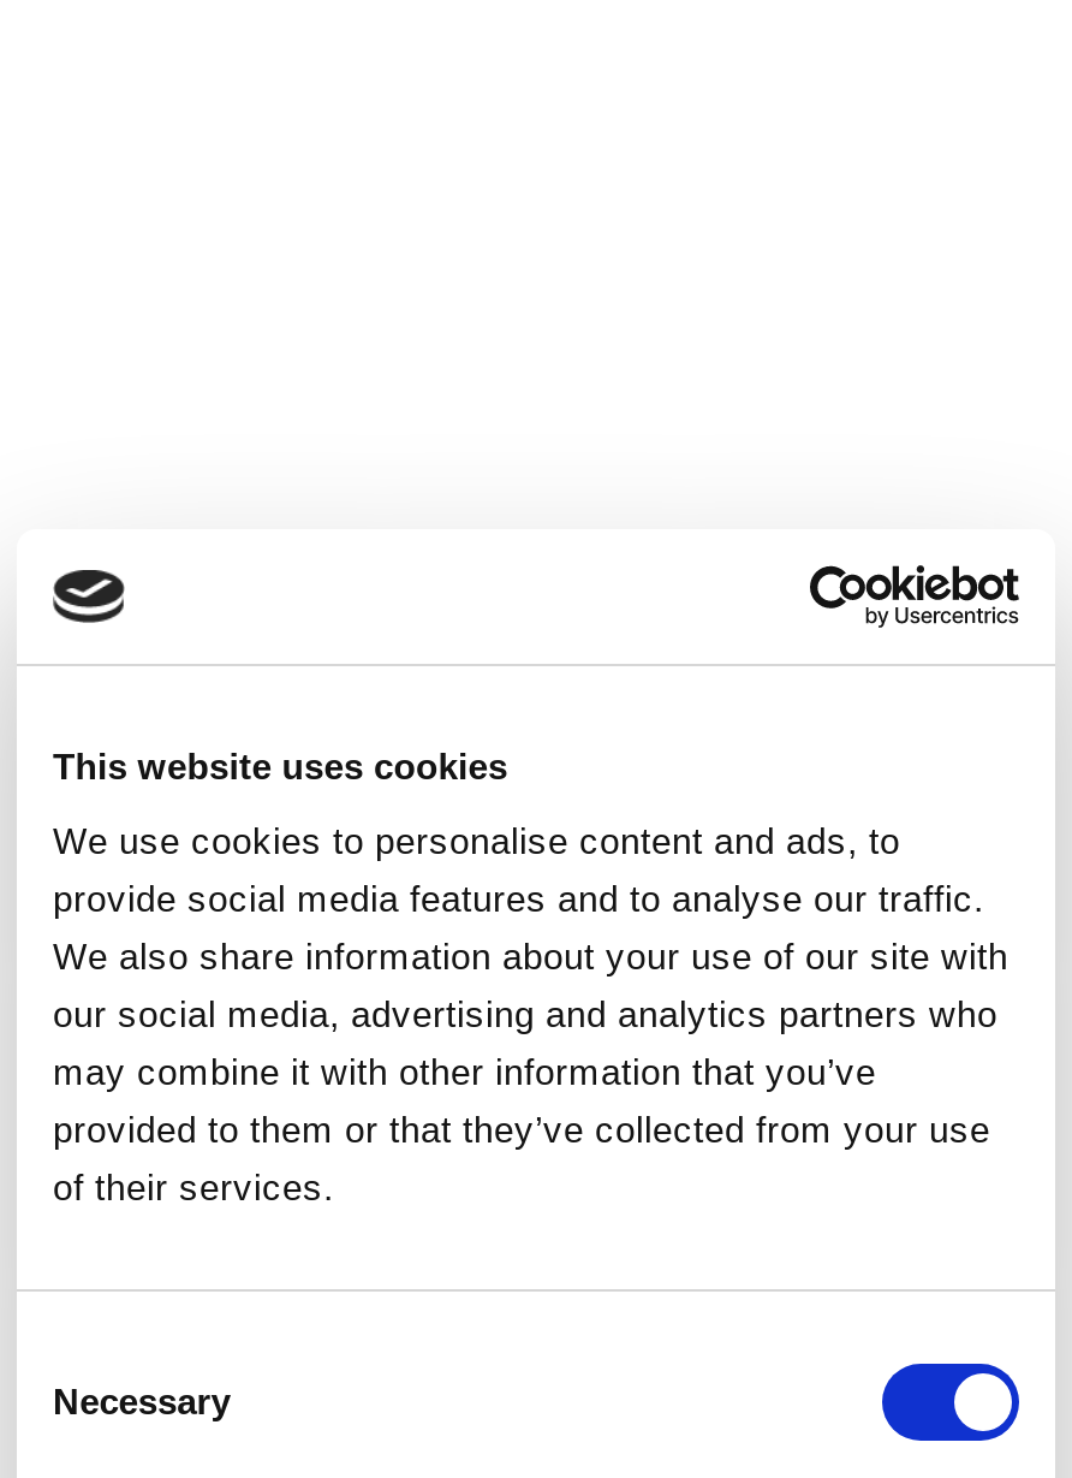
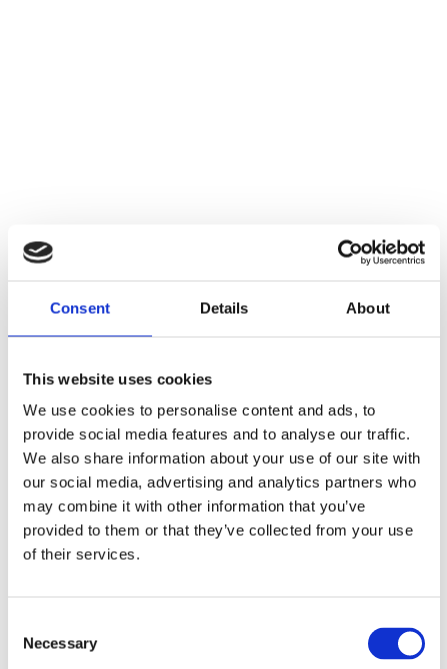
none -> [50,299,390,316] Consent | Details | About

